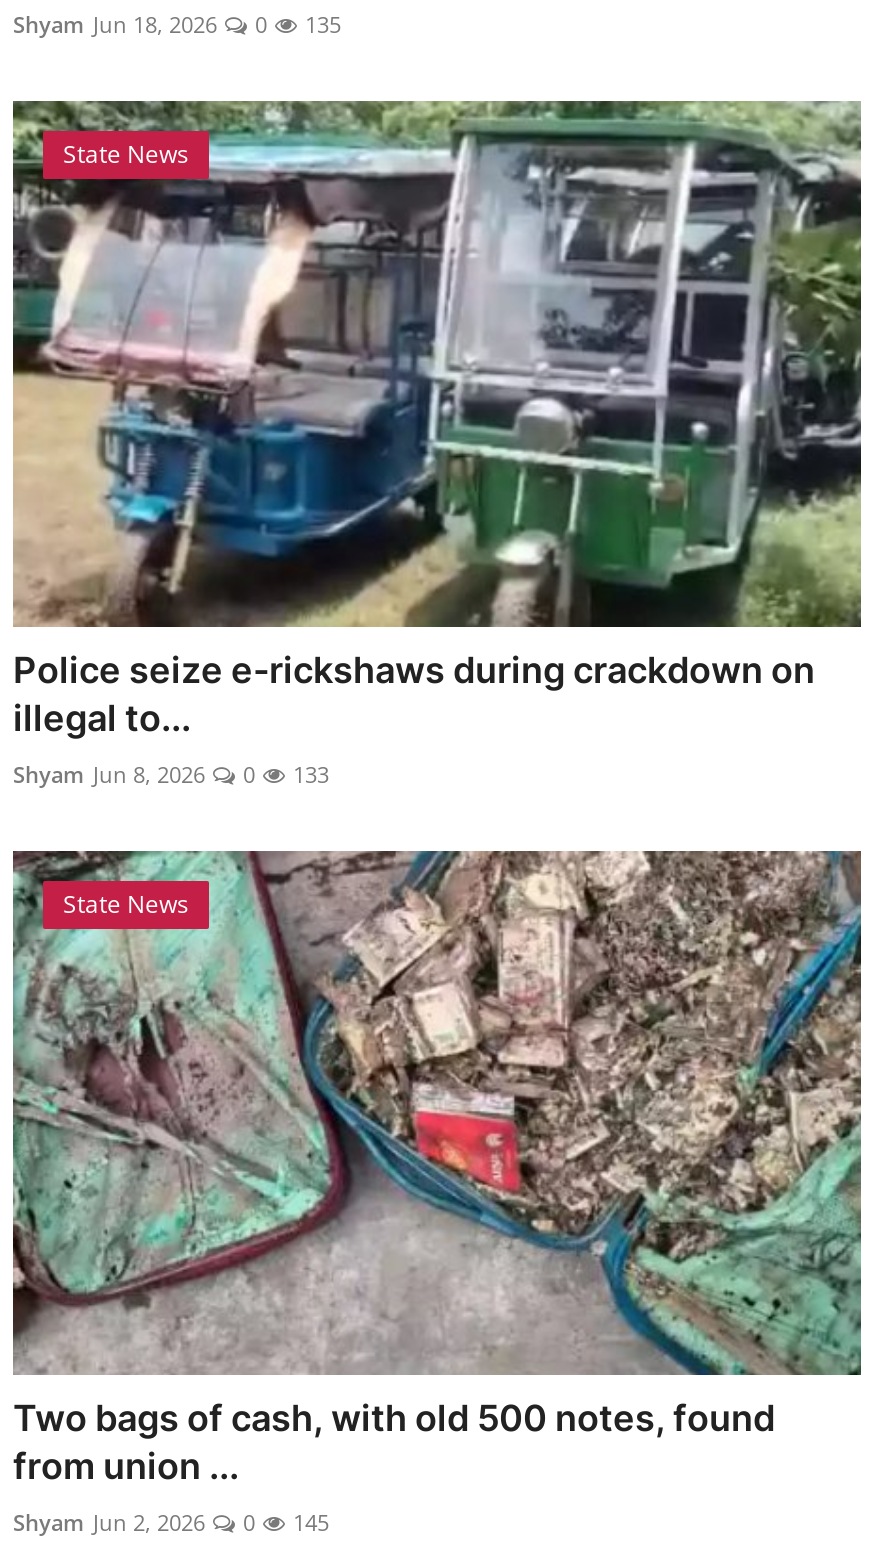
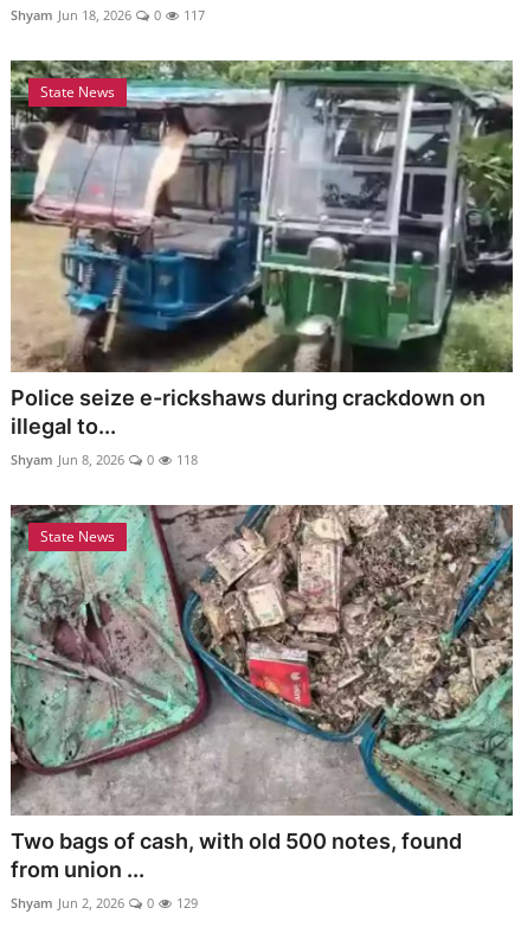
[13,9,341,39] Shyam Jun 18, 2026 0 135 -> [11,6,205,24] Shyam Jun 18, 2026 0 117
[13,758,329,788] Shyam Jun 8, 2026 0 133 -> [11,450,198,468] Shyam Jun 8, 2026 0 118
[13,1507,329,1537] Shyam Jun 2, 2026 0 145 -> [11,894,198,912] Shyam Jun 2, 2026 0 129

